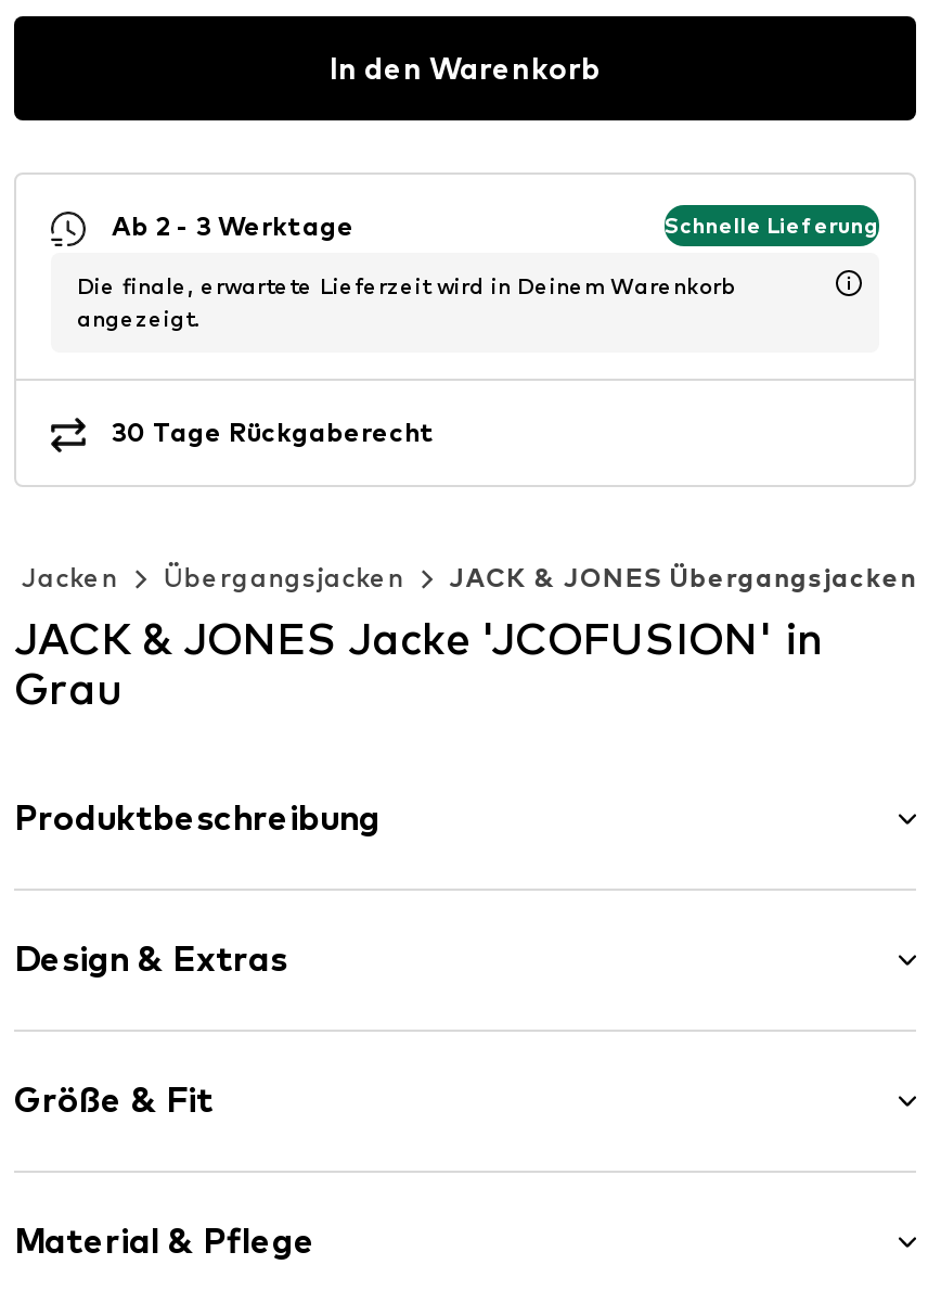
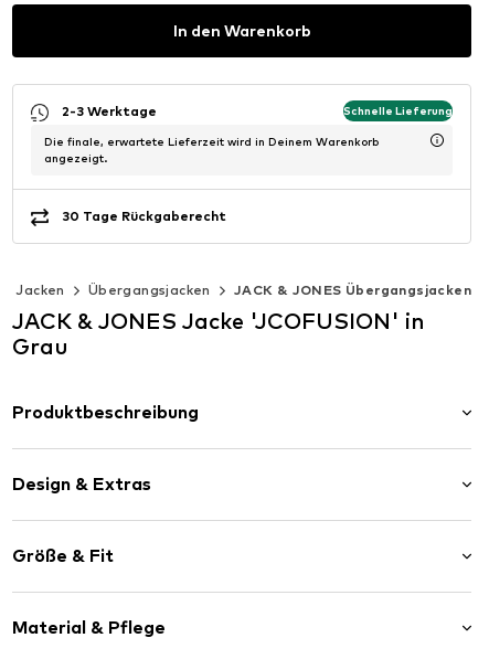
[112,210,355,242] Ab 2 - 3 Werktage -> [62,103,157,119] 2-3 Werktage

